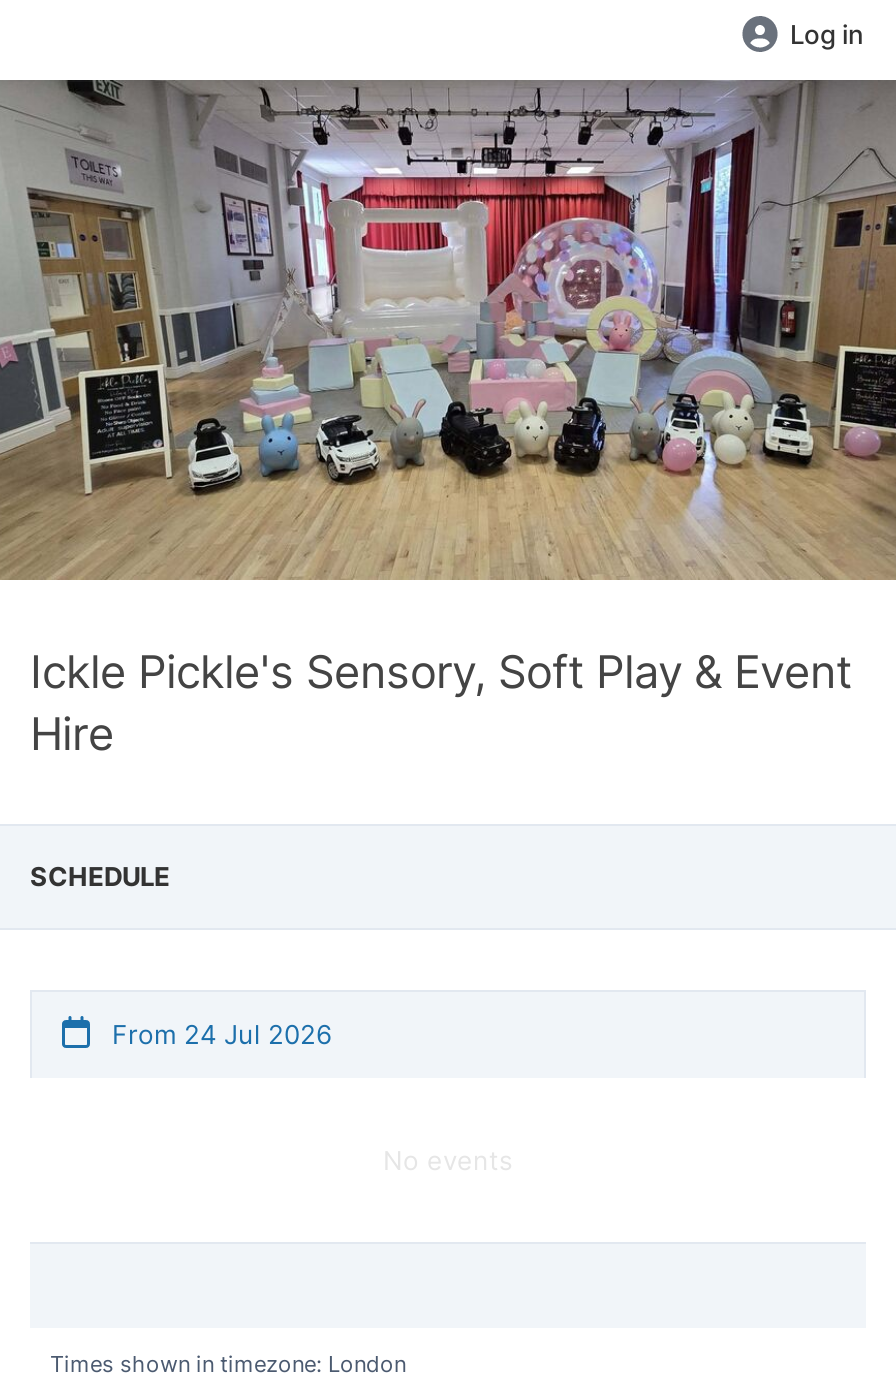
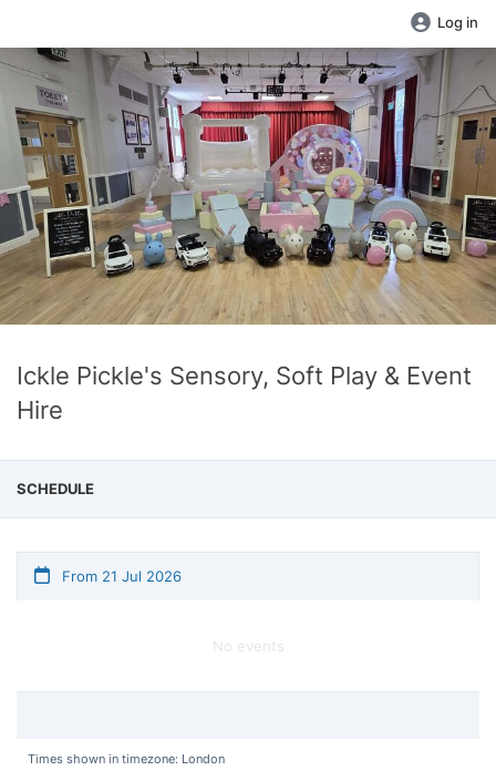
[104,1018,332,1050] From 24 Jul 2026 -> [58,567,182,585] From 21 Jul 2026

